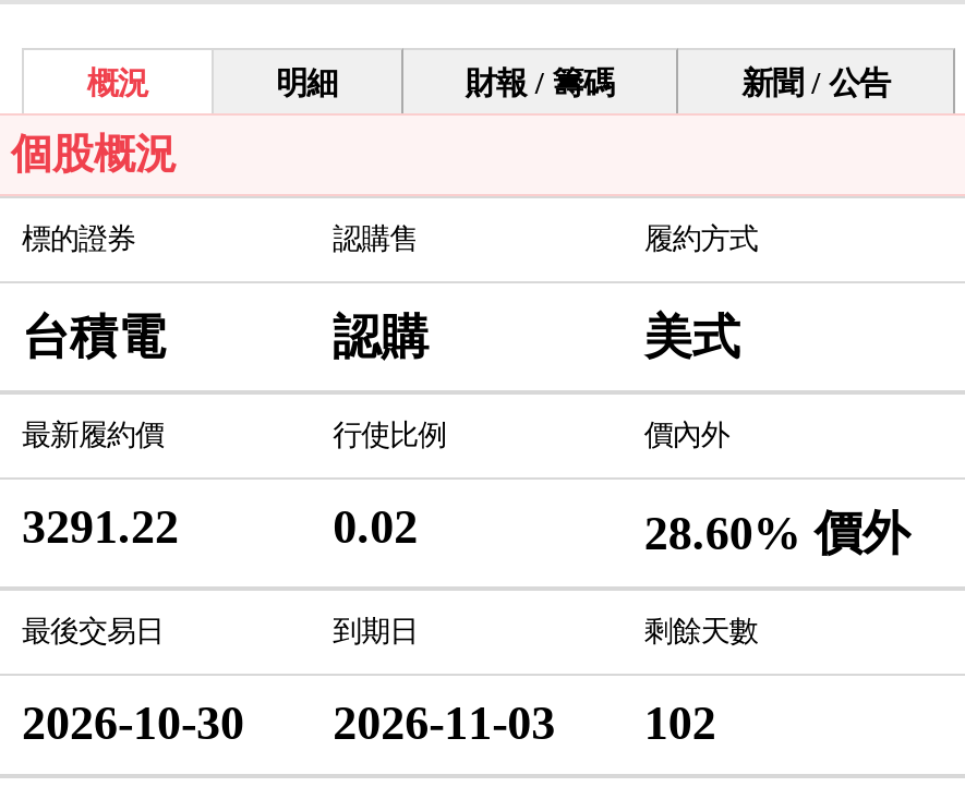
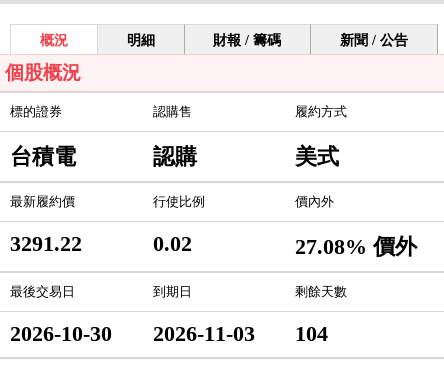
[644,508,910,560] 28.60% 價外 -> [295,235,417,259] 27.08% 價外
[22,698,716,750] 2026-10-30 2026-11-03 102 -> [10,322,328,346] 2026-10-30 2026-11-03 104

